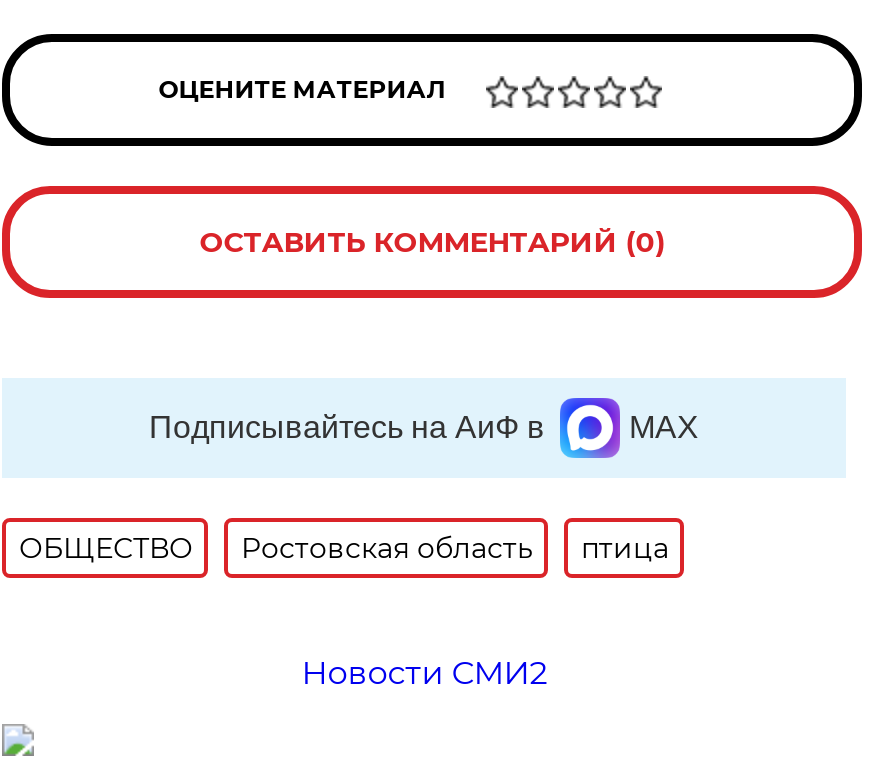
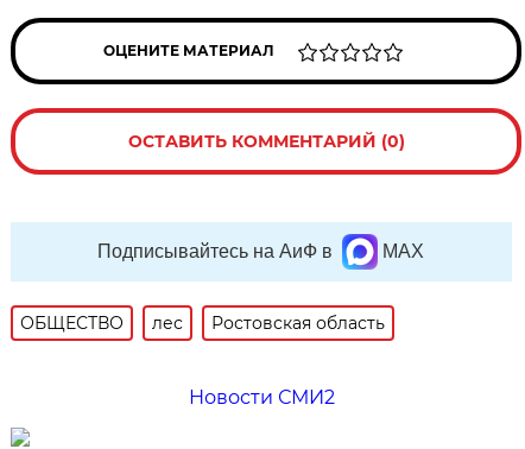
[581,530,669,566] птица -> none
none -> [153,312,183,334] лес

